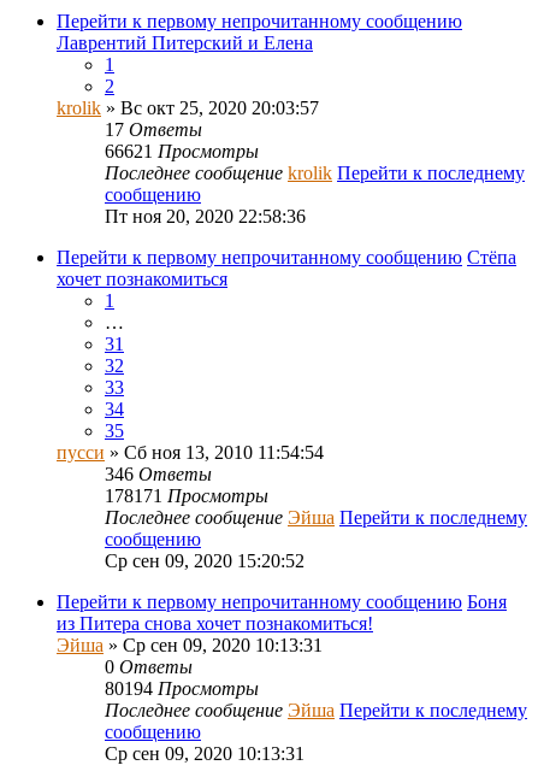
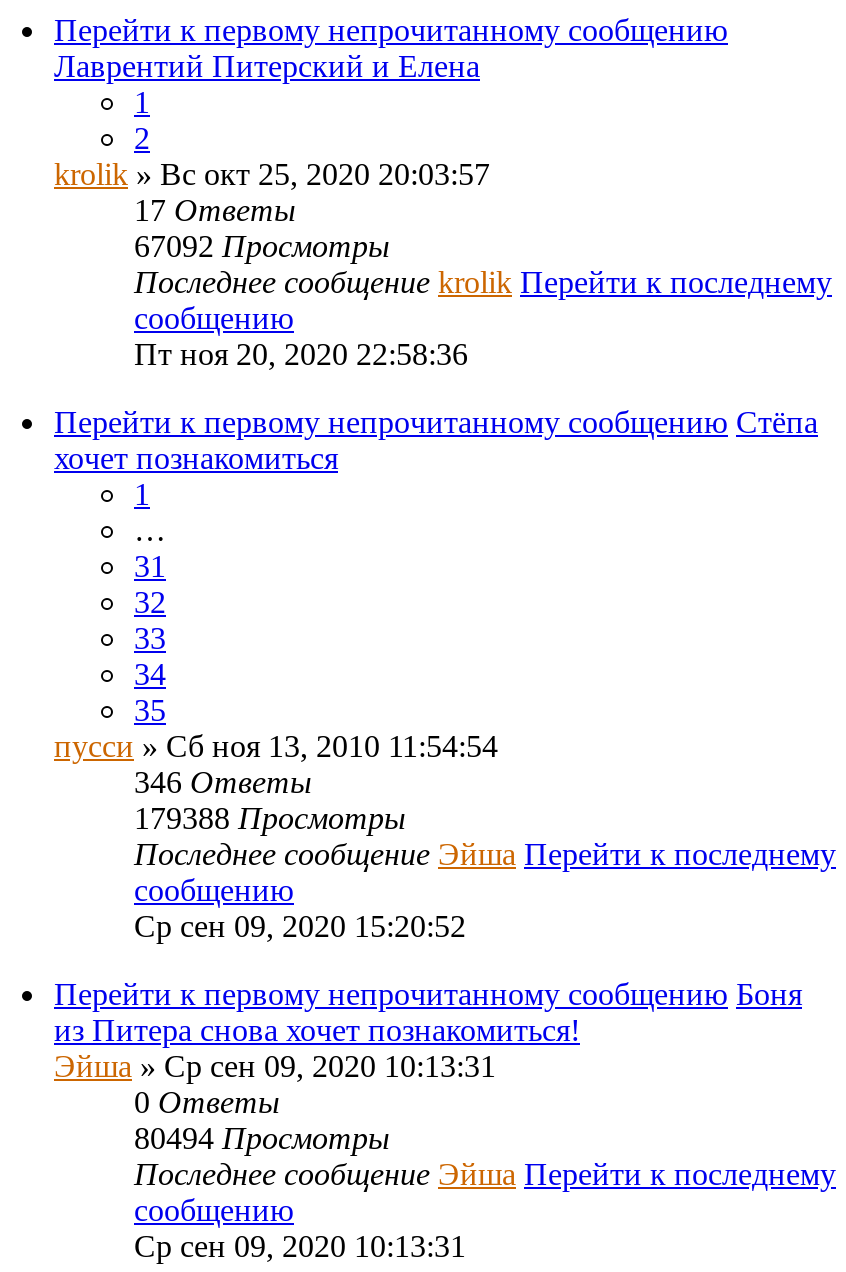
[105,141,259,161] 66621 Просмотры -> [134,229,390,263] 67092 Просмотры
[105,485,268,506] 178171 Просмотры -> [134,801,406,835] 179388 Просмотры
[105,678,259,699] 80194 Просмотры -> [134,1121,390,1155] 80494 Просмотры

